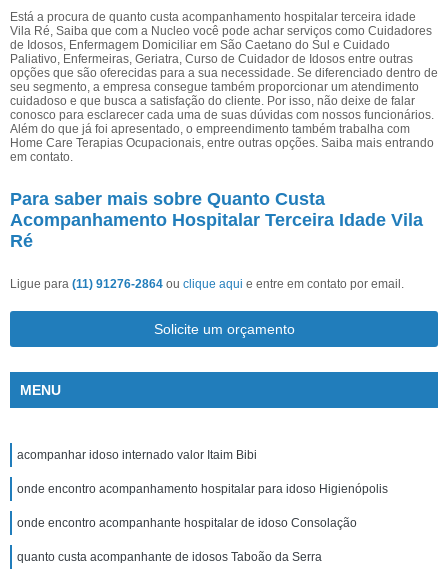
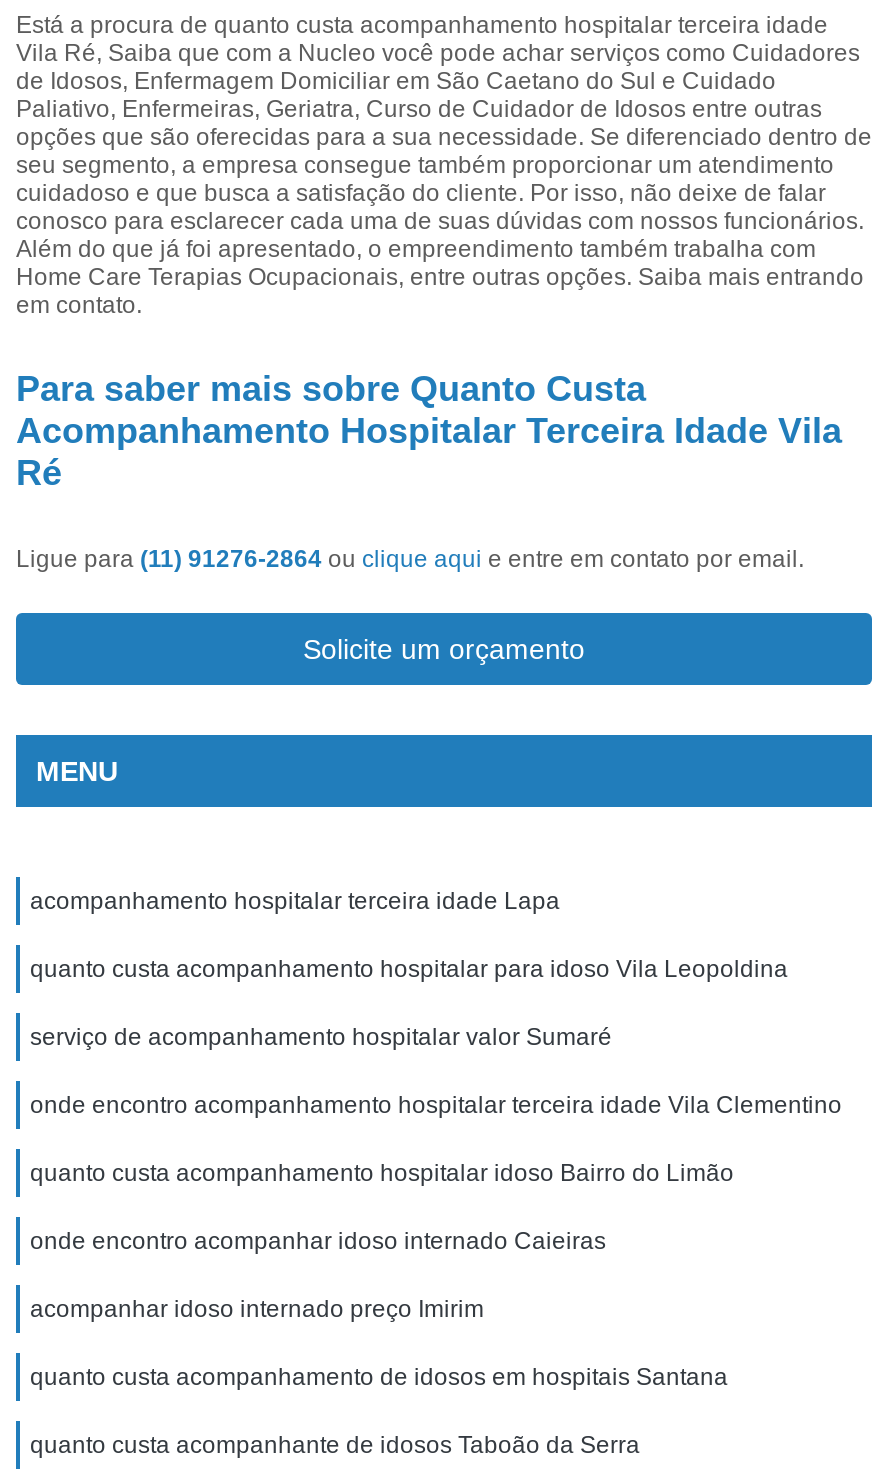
[17,448,388,530] acompanhar idoso internado valor Itaim Bibi | onde encontro acompanhamento hospitalar para idoso Higienópolis | onde encontro acompanhante hospitalar de idoso Consolação -> [30,887,842,1391] acompanhamento hospitalar terceira idade Lapa | quanto custa acompanhamento hospitalar para idoso Vila Leopoldina | serviço de acompanhamento hospitalar valor Sumaré | onde encontro acompanhamento hospitalar terceira idade Vila Clementino | quanto custa acompanhamento hospitalar idoso Bairro do Limão | onde encontro acompanhar idoso internado Caieiras | acompanhar idoso internado preço Imirim | quanto custa acompanhamento de idosos em hospitais Santana

